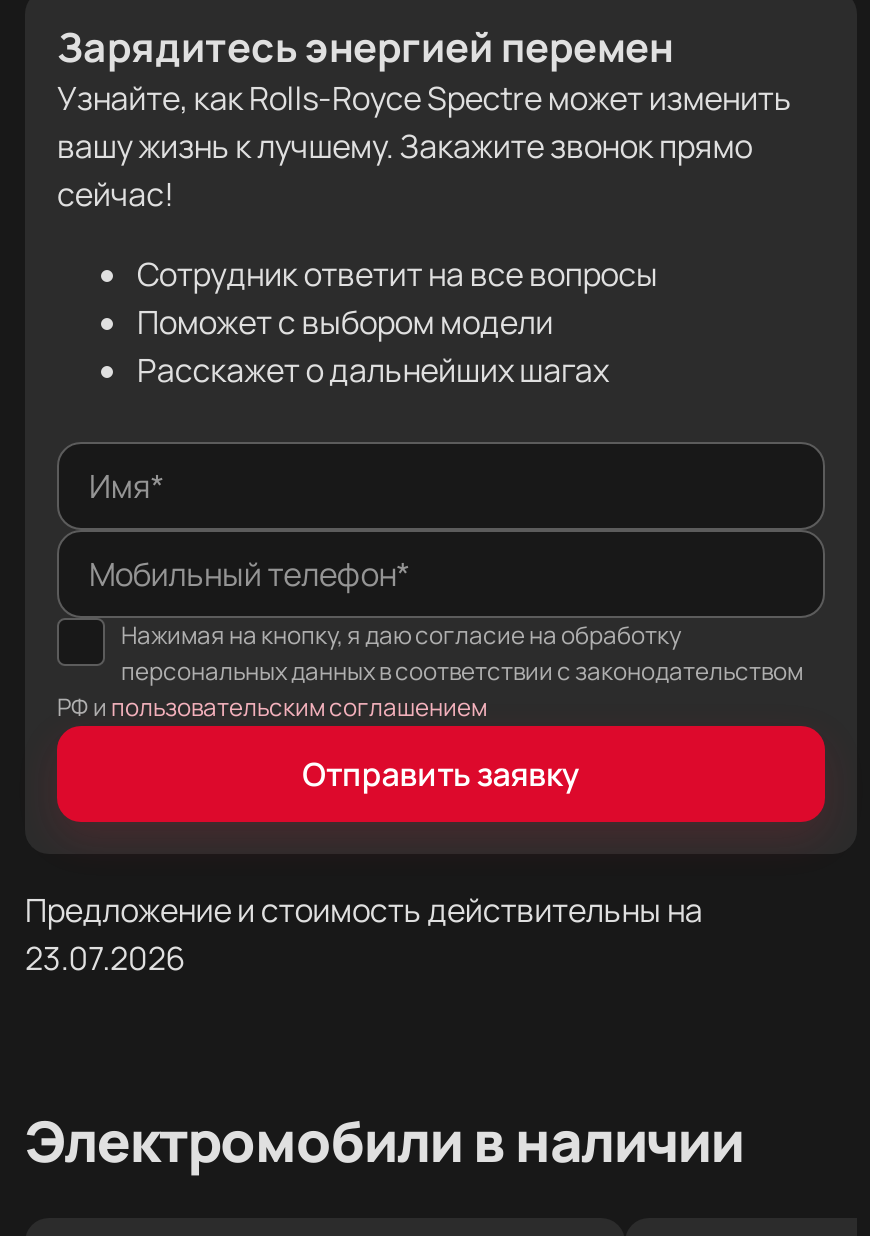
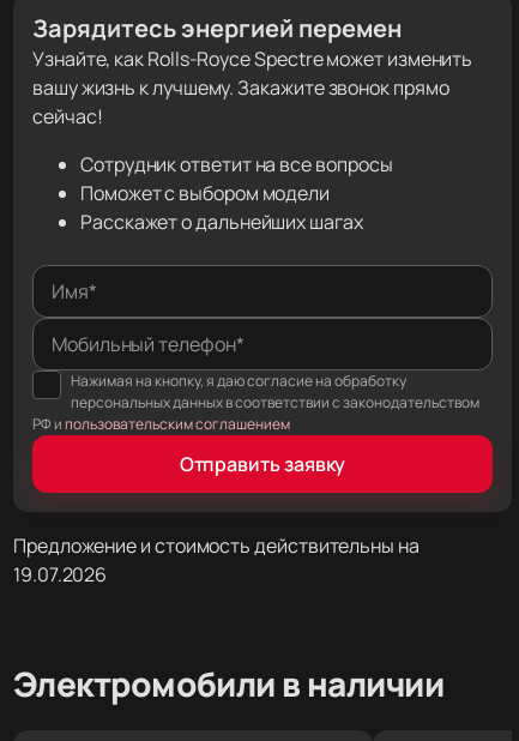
[25,937,185,981] 23.07.2026 -> [13,562,107,588] 19.07.2026

